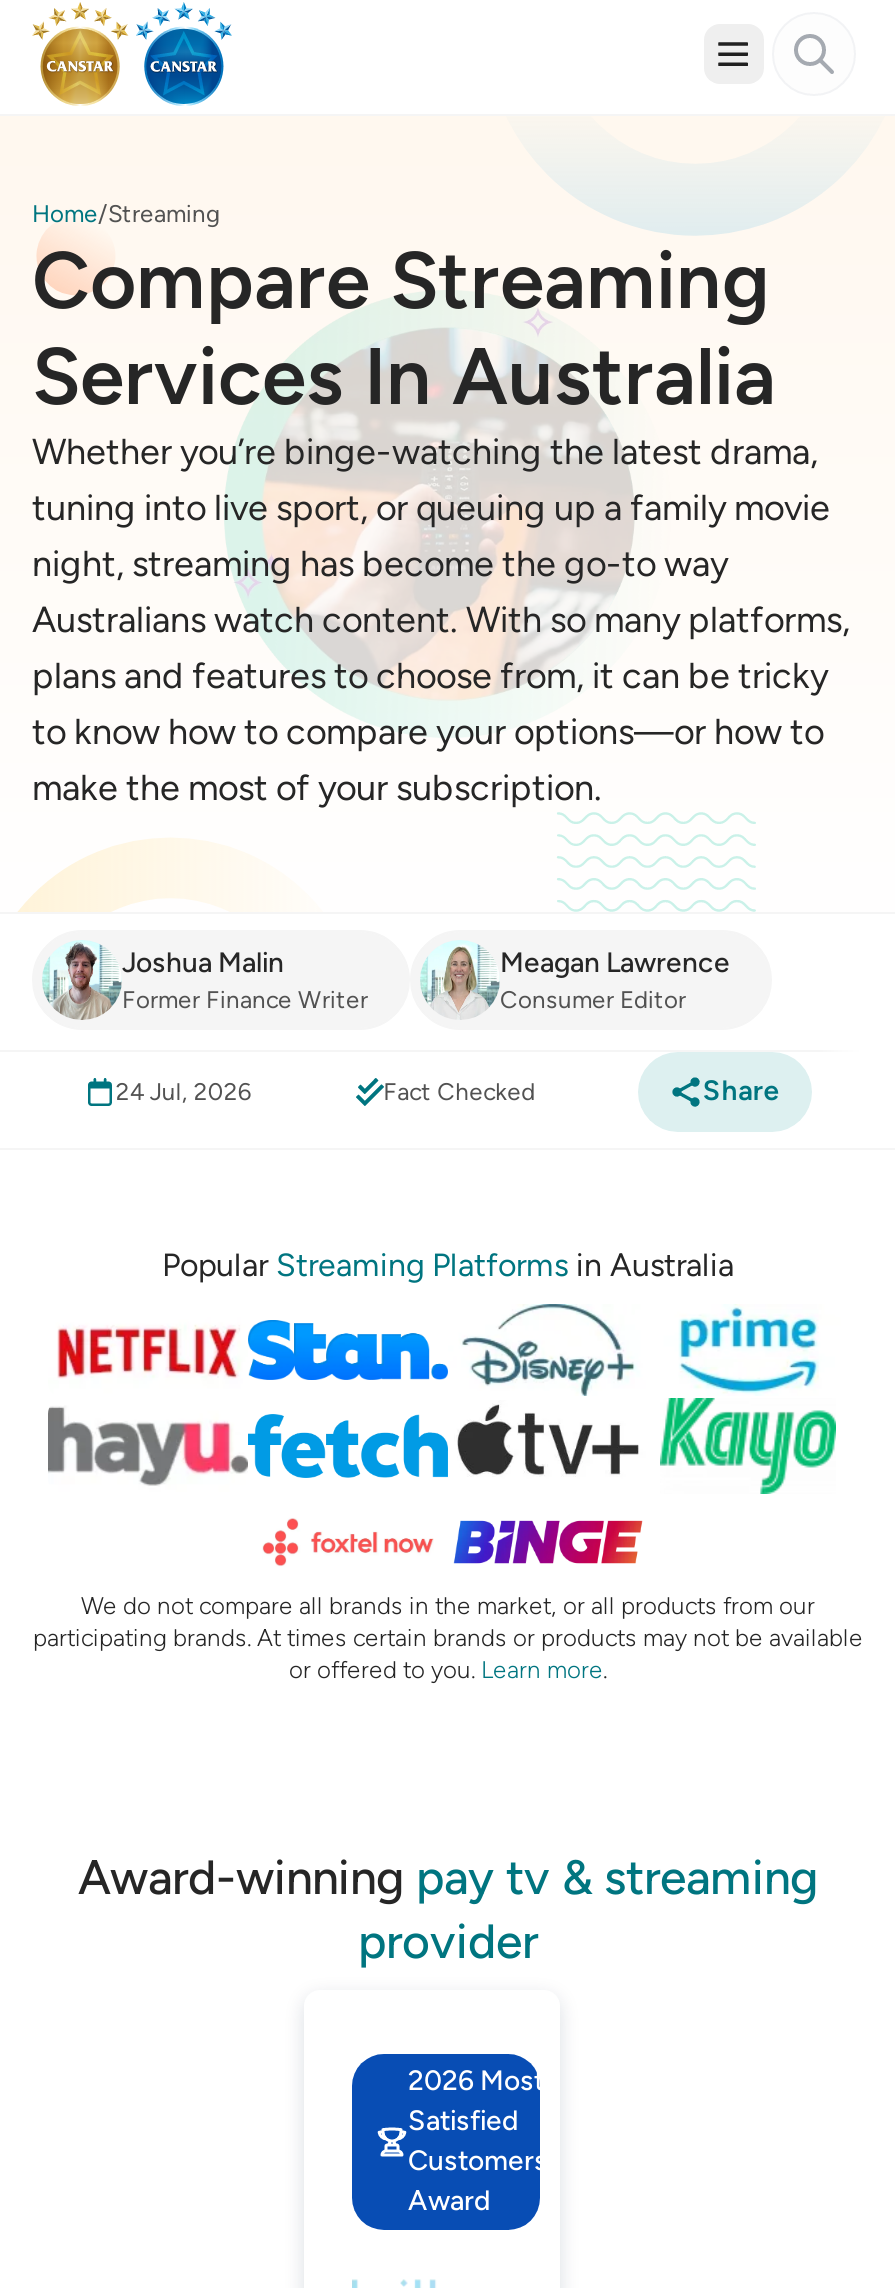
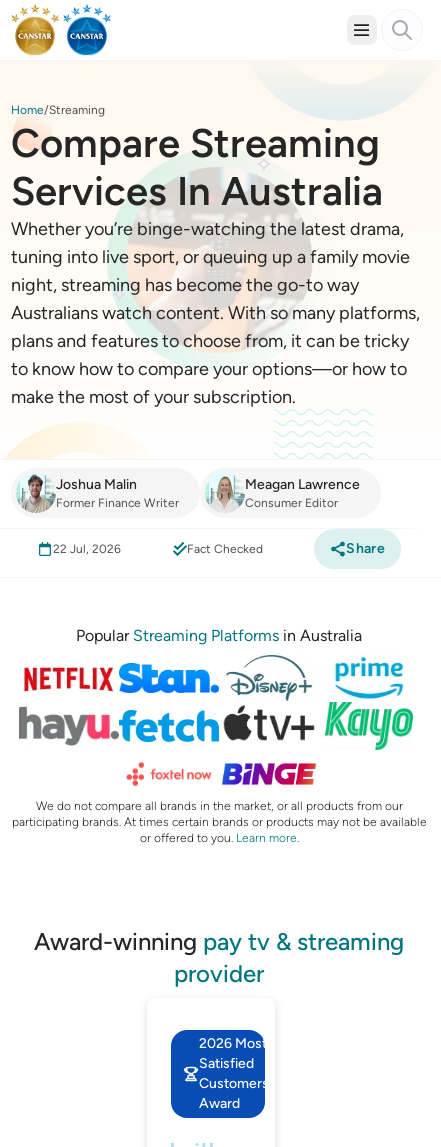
[116,1078,252,1106] 24 Jul, 2026 -> [53,542,121,556] 22 Jul, 2026

